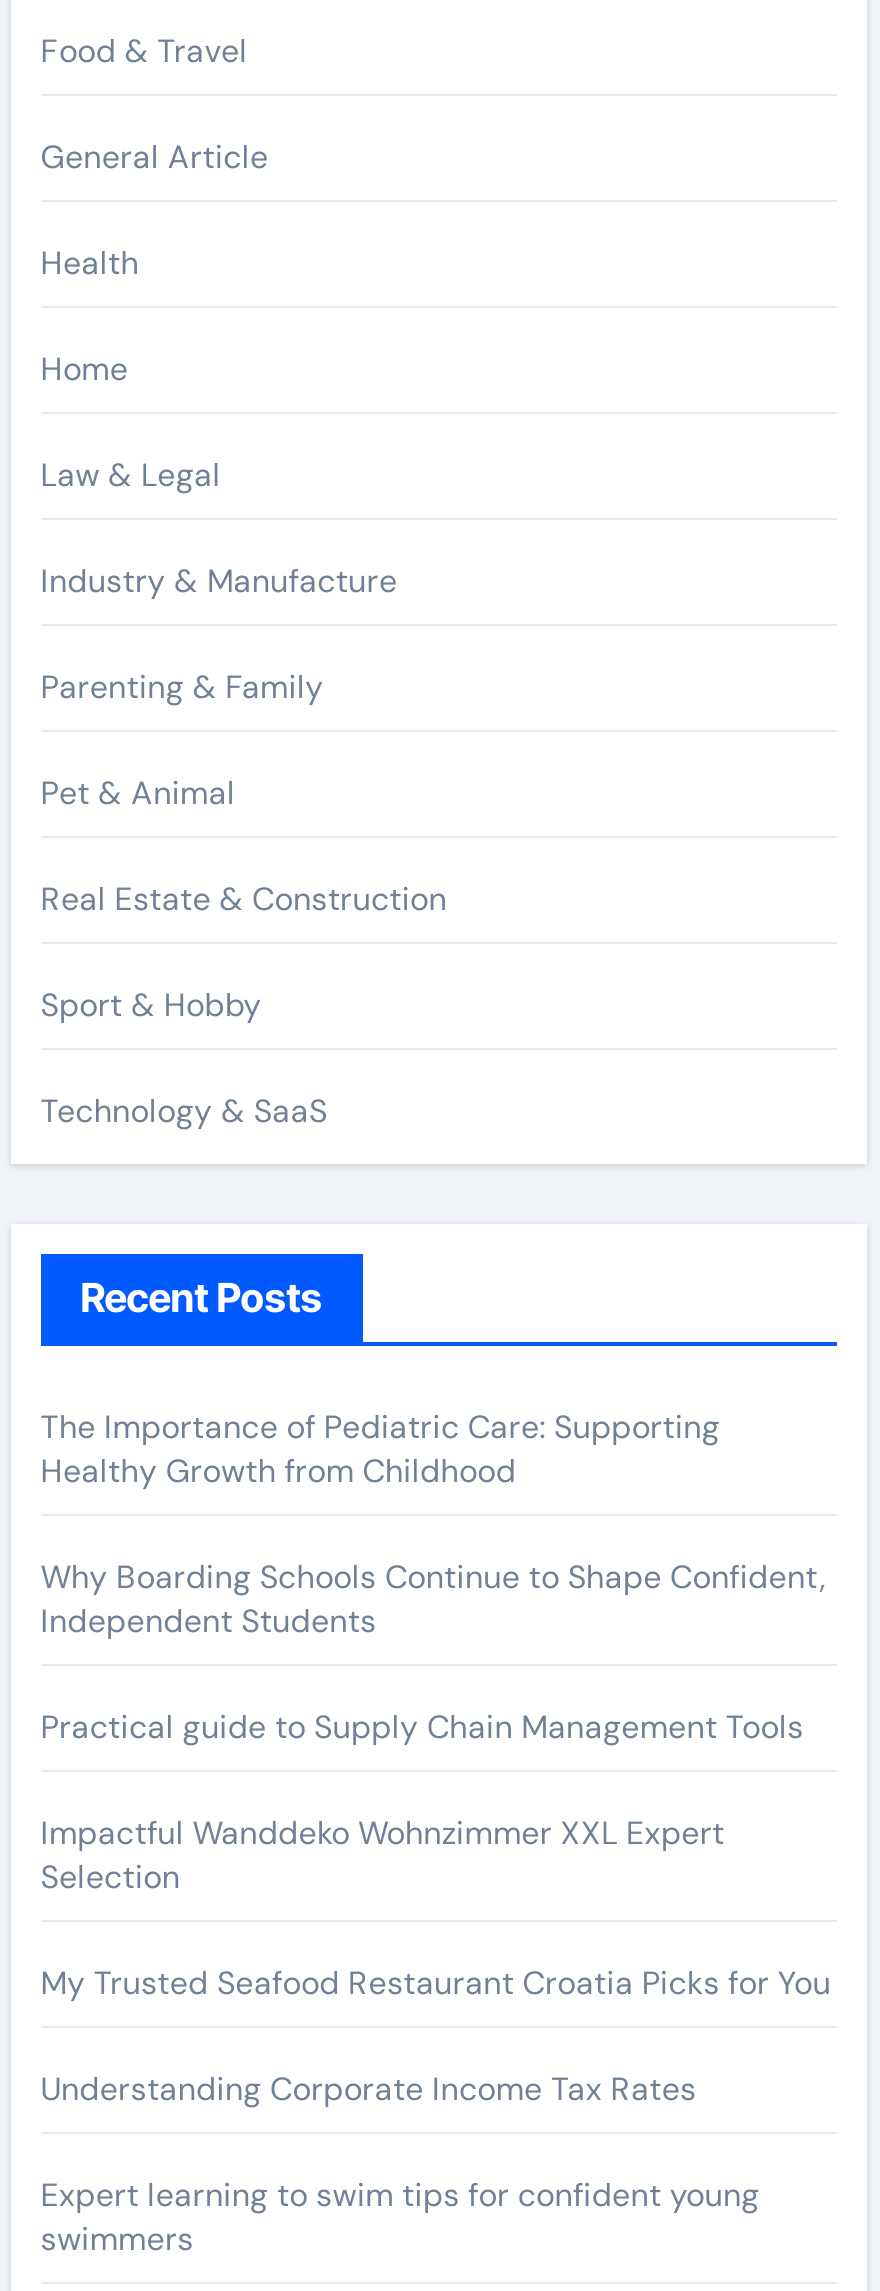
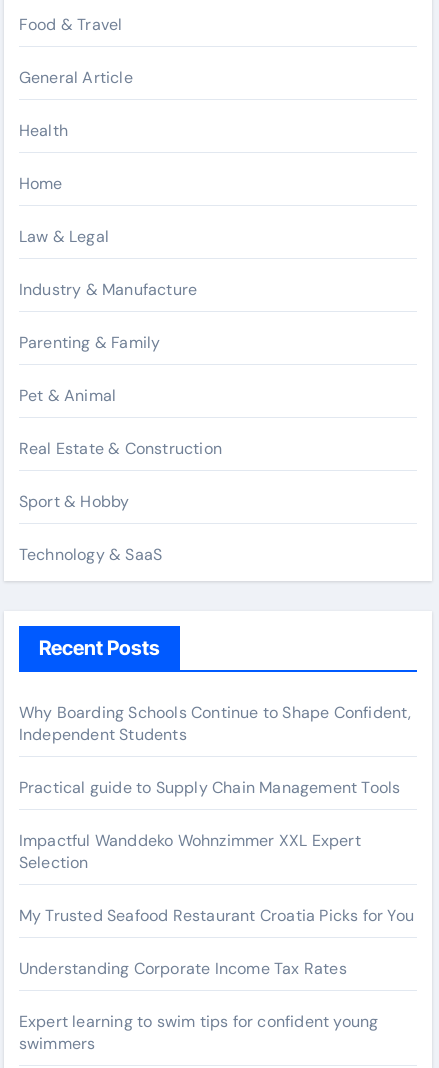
[41,1406,720,1492] The Importance of Pediatric Care: Supporting | Healthy Growth from Childhood -> none

